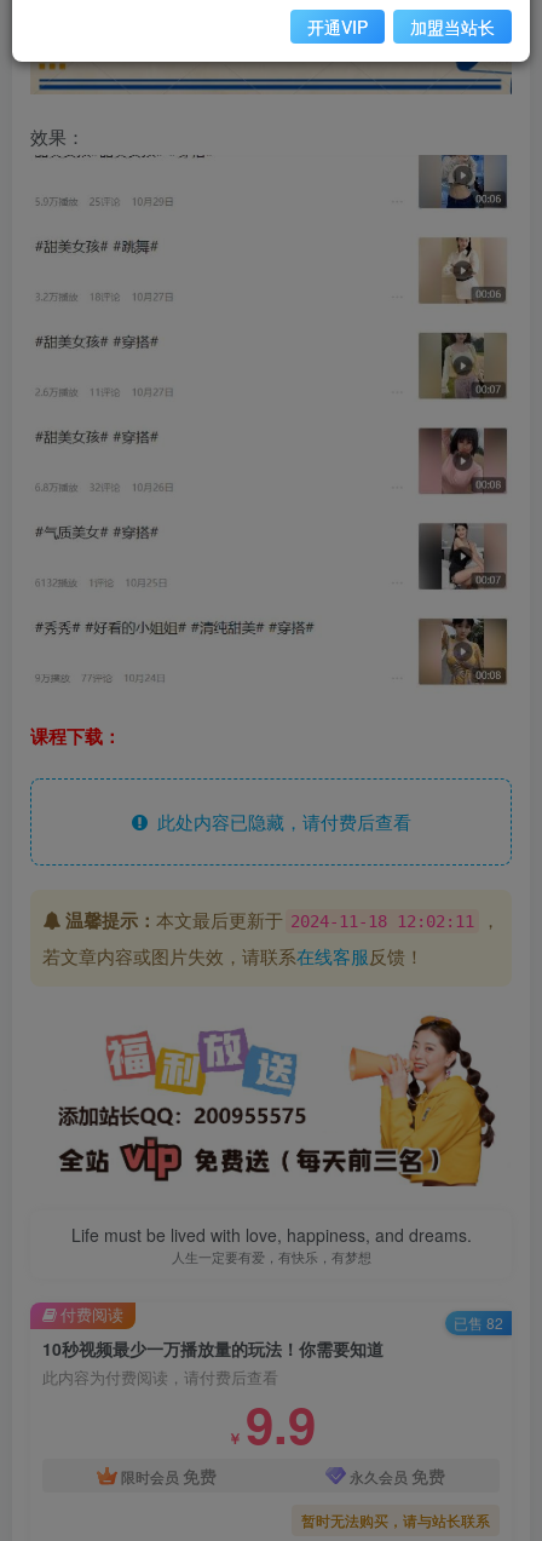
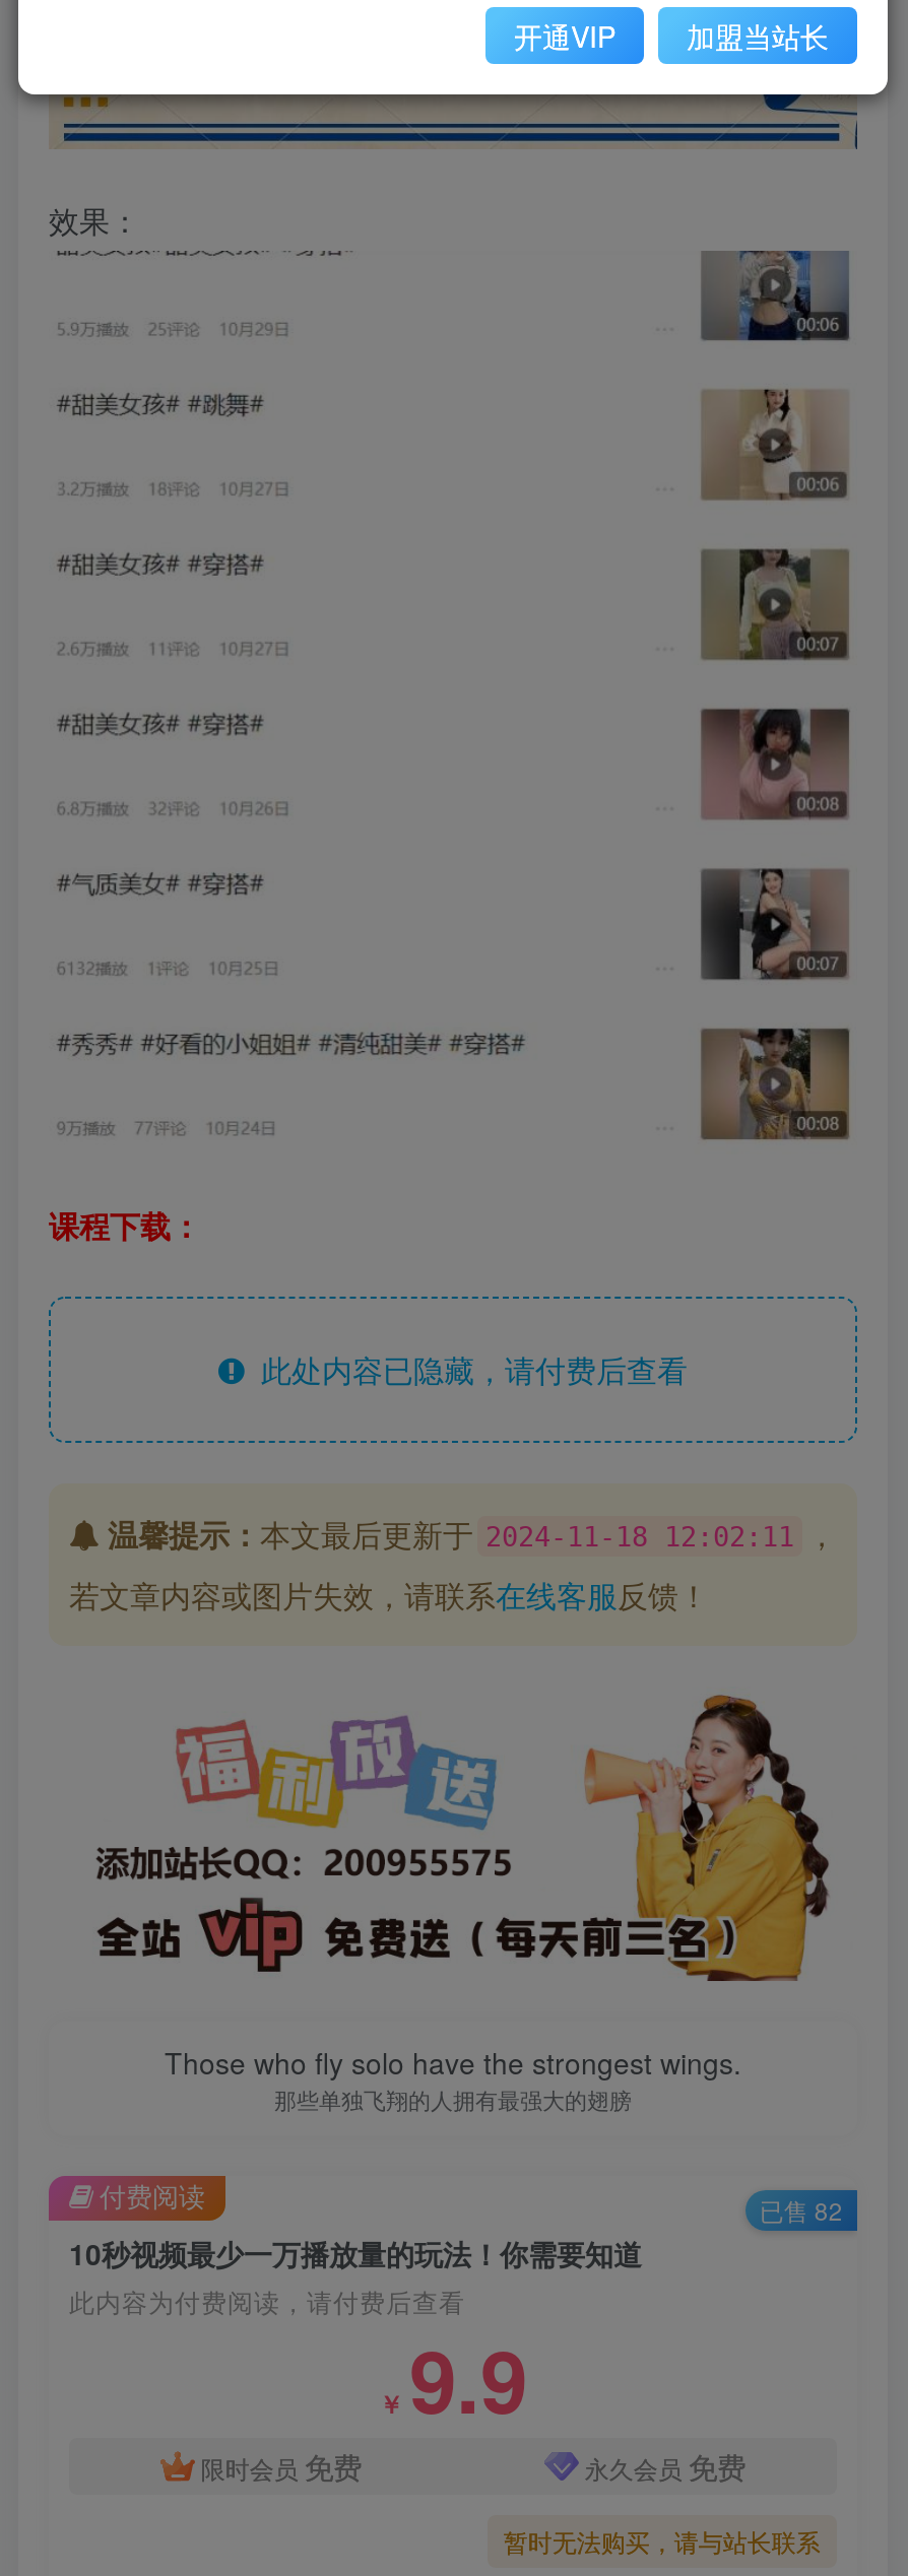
[71,1222,471,1266] Life must be lived with love, happiness, and dreams. | 人生一定要有爱，有快乐，有梦想 -> [165,2042,741,2115] Those who fly solo have the strongest wings. | 那些单独飞翔的人拥有最强大的翅膀

